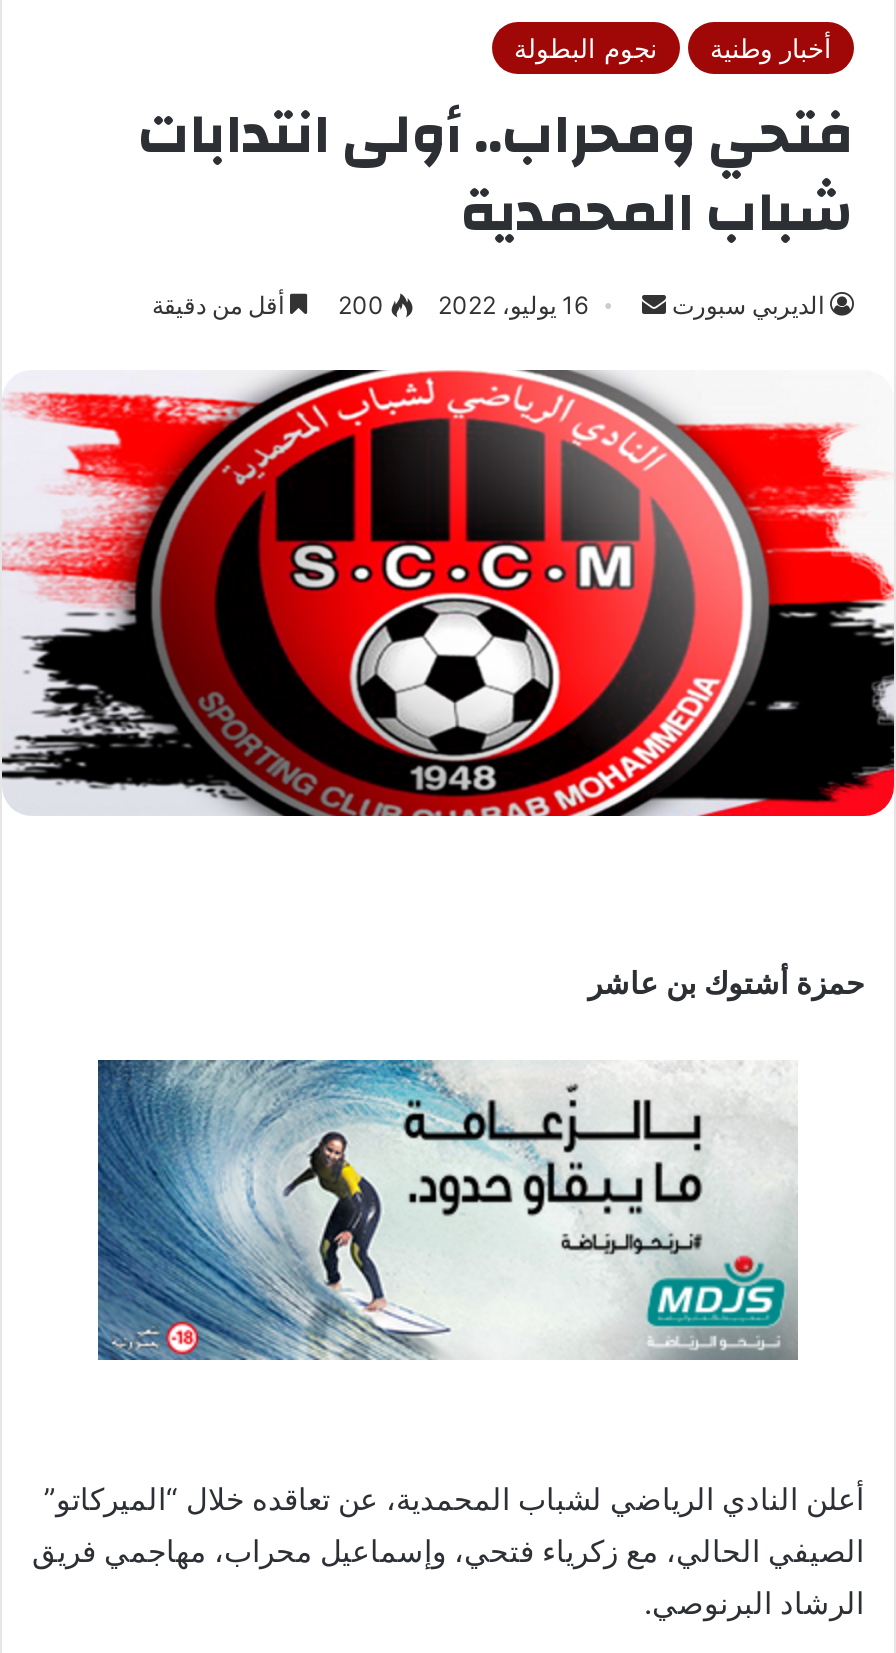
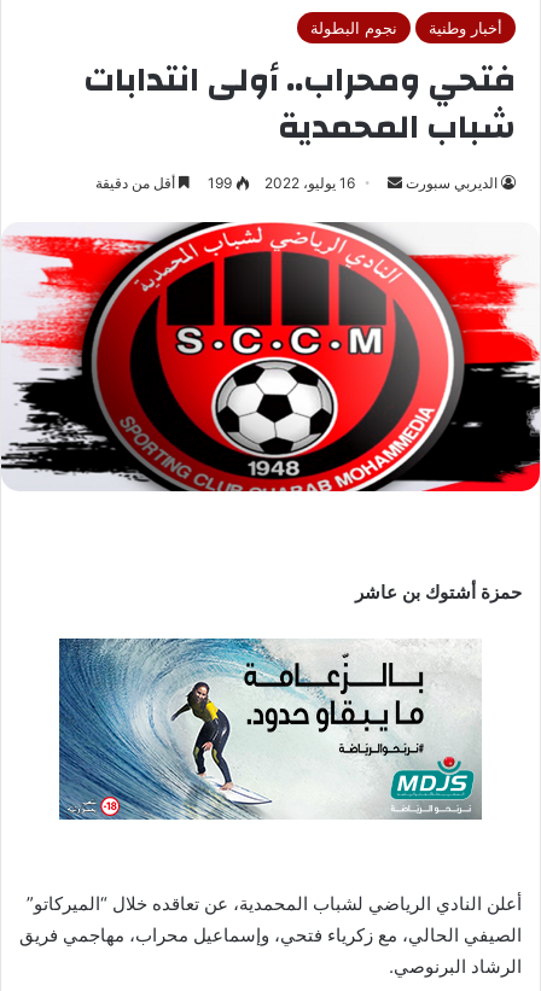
[338,290,384,320] 200 -> [208,174,232,192] 199

